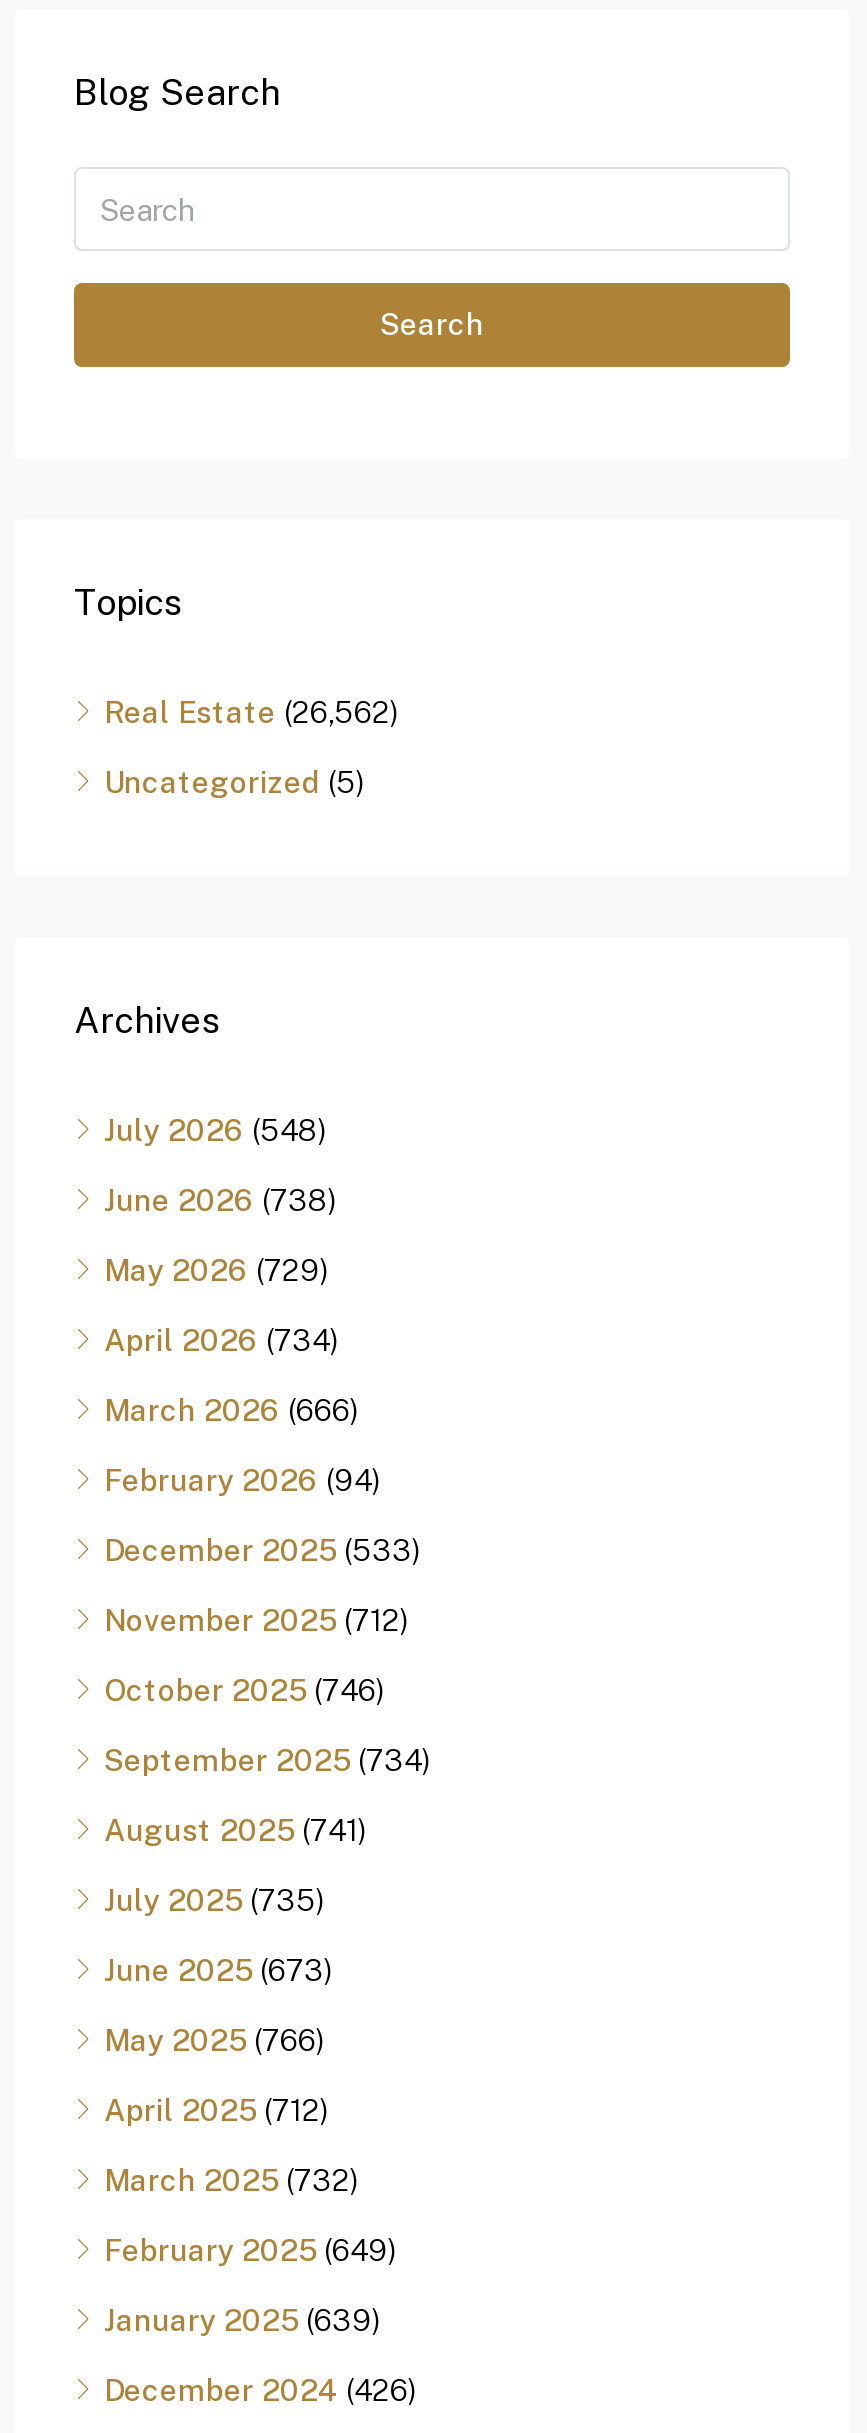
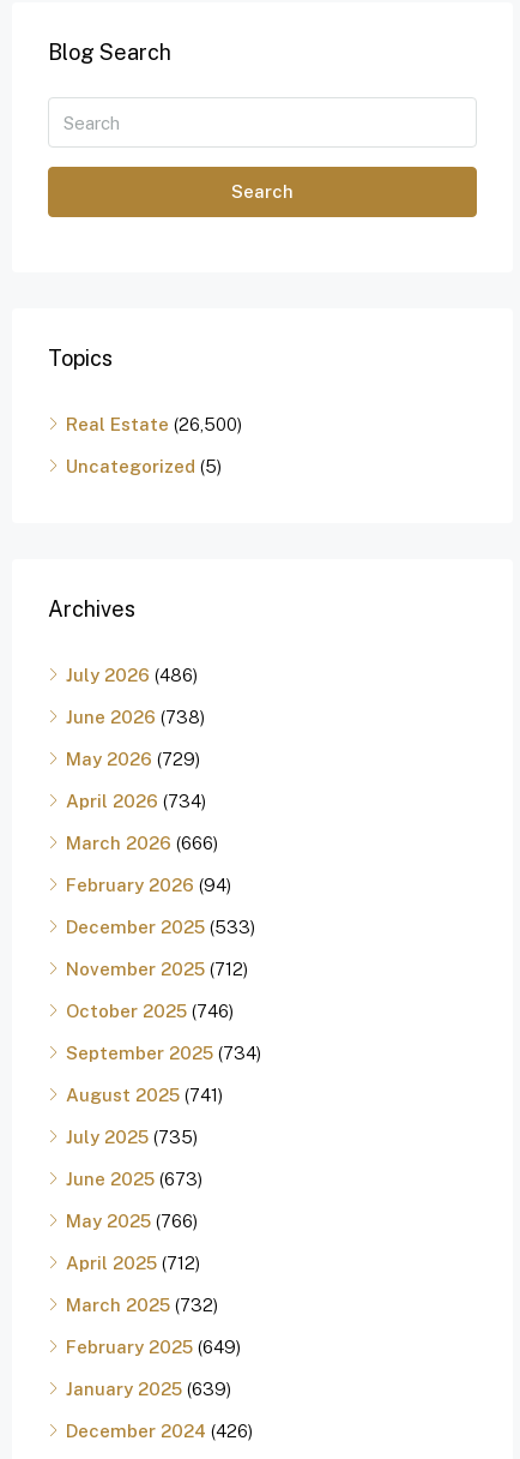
[104,696,398,730] Real Estate (26,562) -> [66,414,242,435] Real Estate (26,500)
[104,1114,326,1148] July 2026 (548) -> [66,665,198,685] July 2026 (486)

